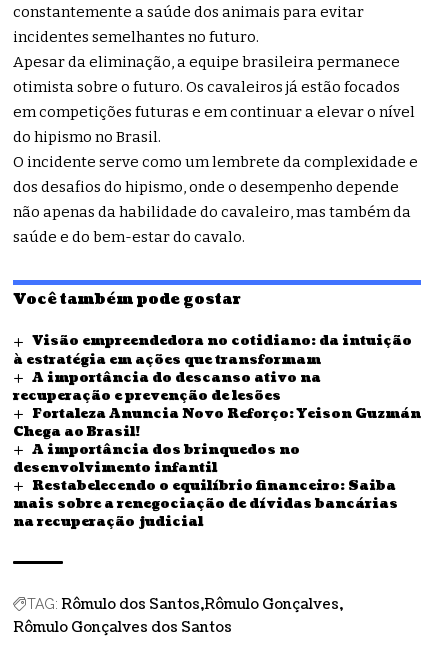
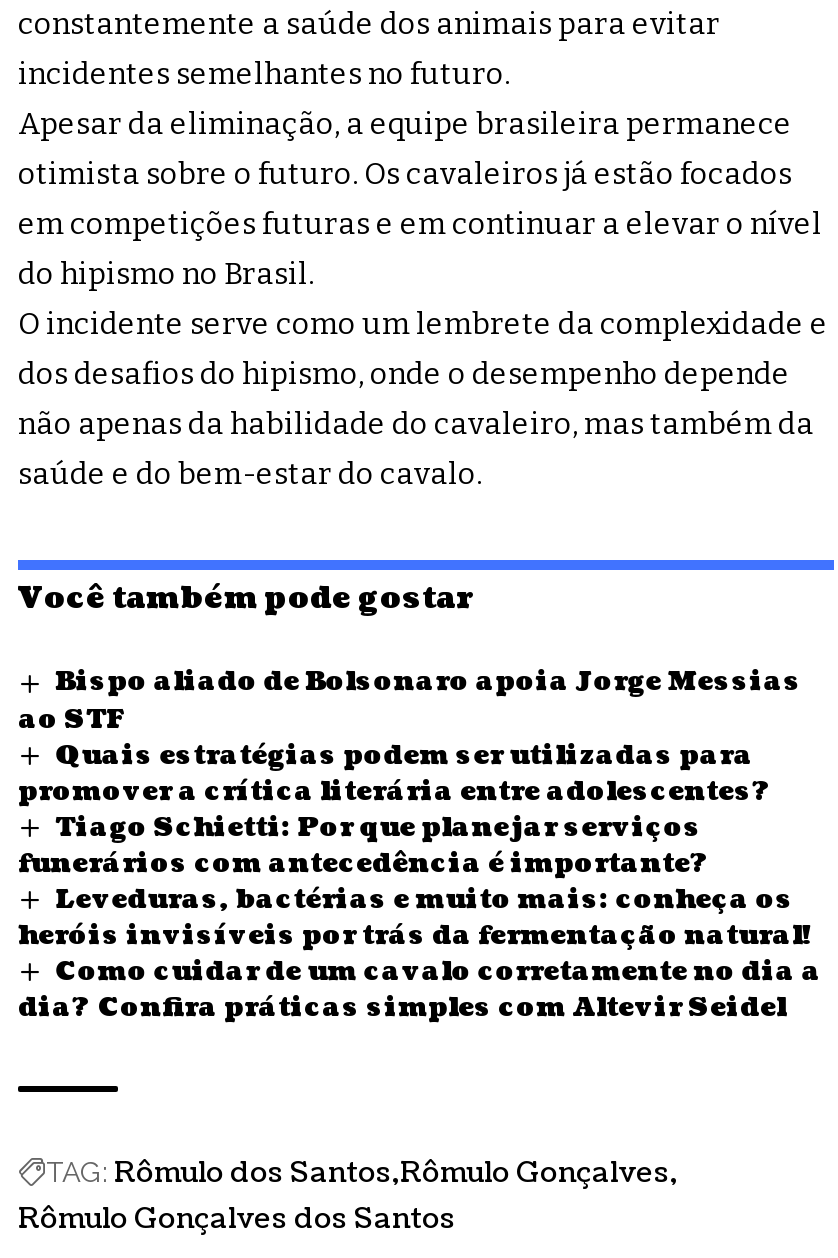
[13,332,421,531] Visão empreendedora no cotidiano: da intuição | à estratégia em ações que transformam | A importância do descanso ativo na | recuperação e prevenção de lesões | Fortaleza Anuncia Novo Reforço: Yeison Guzmán | Chega ao Brasil! | A importância dos brinquedos no | desenvolvimento infantil | Restabelecendo o equilíbrio financeiro: Saiba | mais sobre a renegociação de dívidas bancárias | na recuperação judicial -> [18,665,821,1026] Bispo aliado de Bolsonaro apoia Jorge Messias | ao STF | Quais estratégias podem ser utilizadas para | promover a crítica literária entre adolescentes? | Tiago Schietti: Por que planejar serviços | funerários com antecedência é importante? | Leveduras, bactérias e muito mais: conheça os | heróis invisíveis por trás da fermentação natural! | Como cuidar de um cavalo corretamente no dia a | dia? Confira práticas simples com Altevir Seidel

